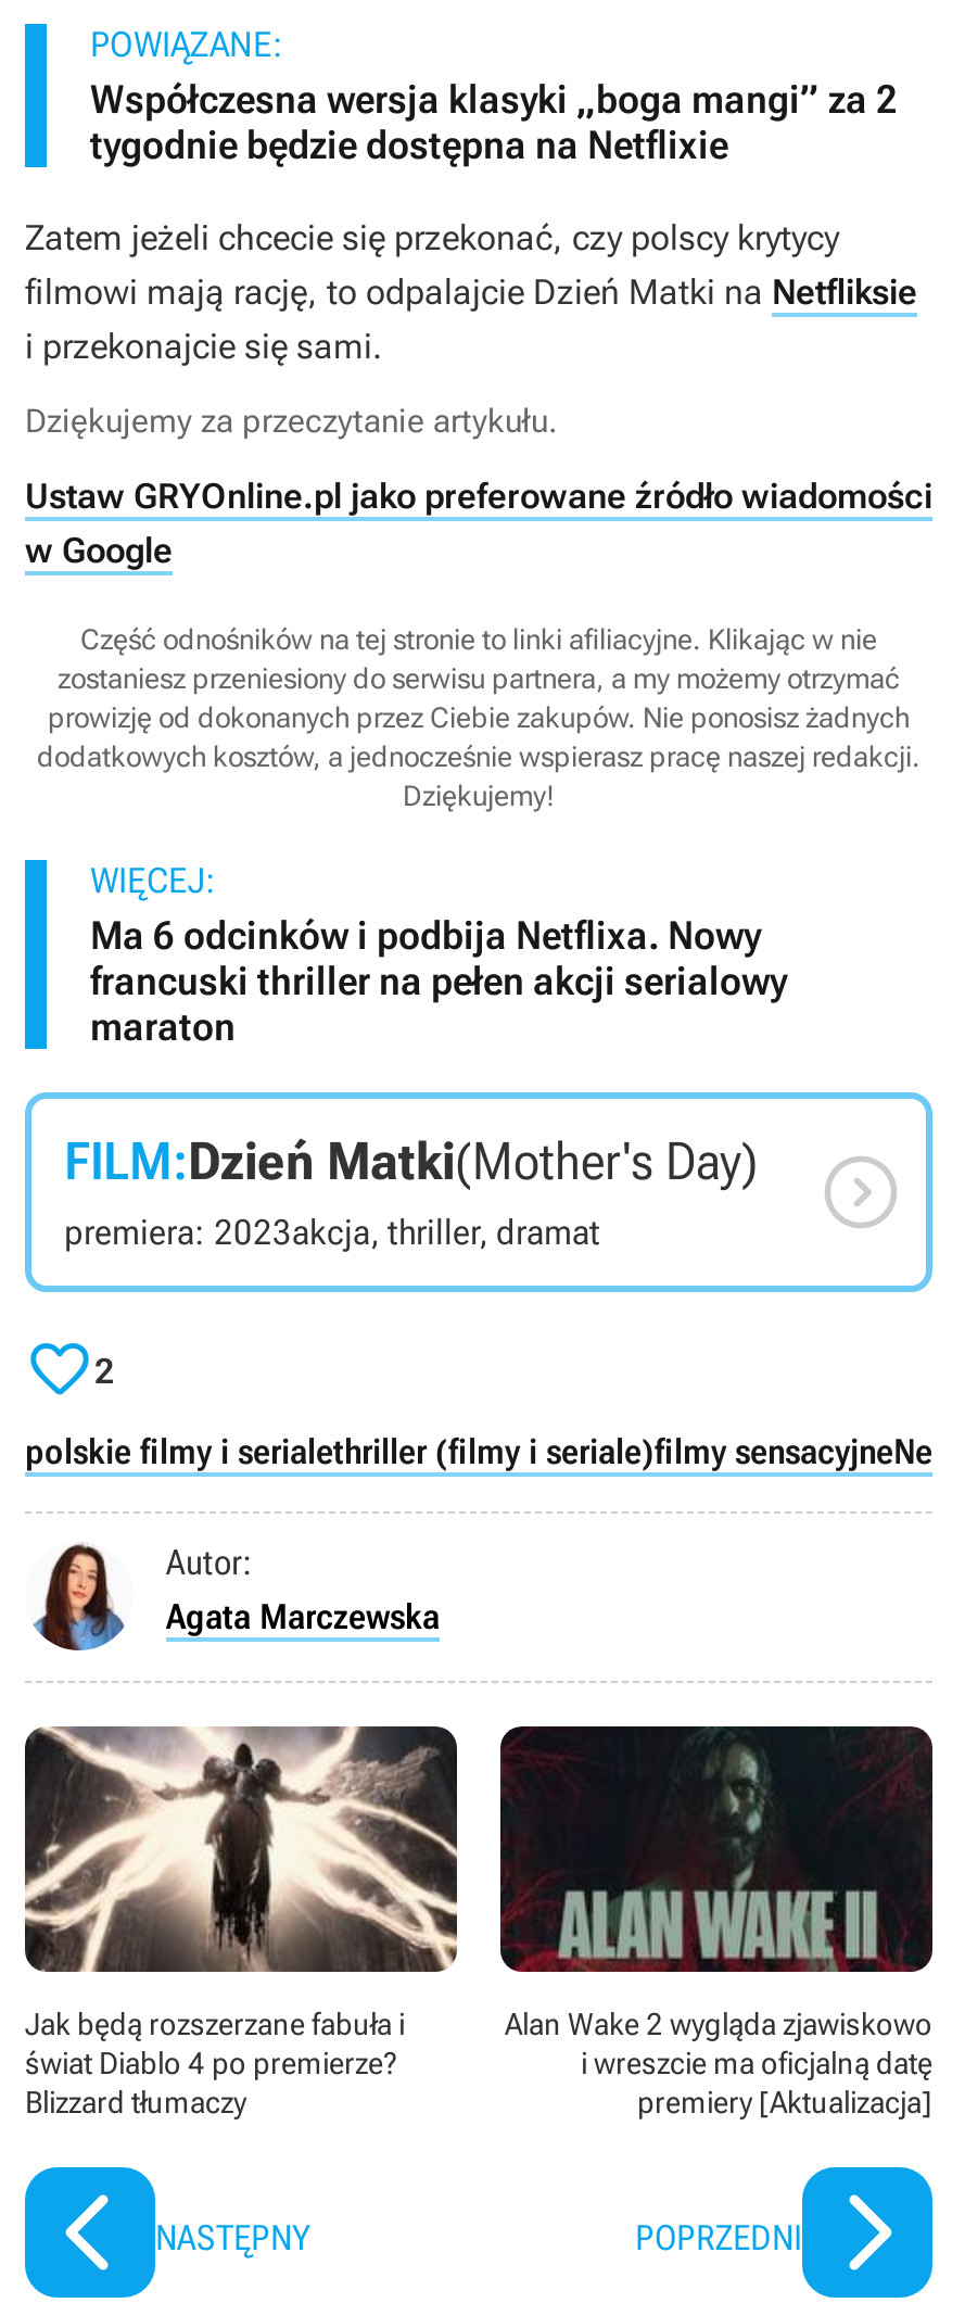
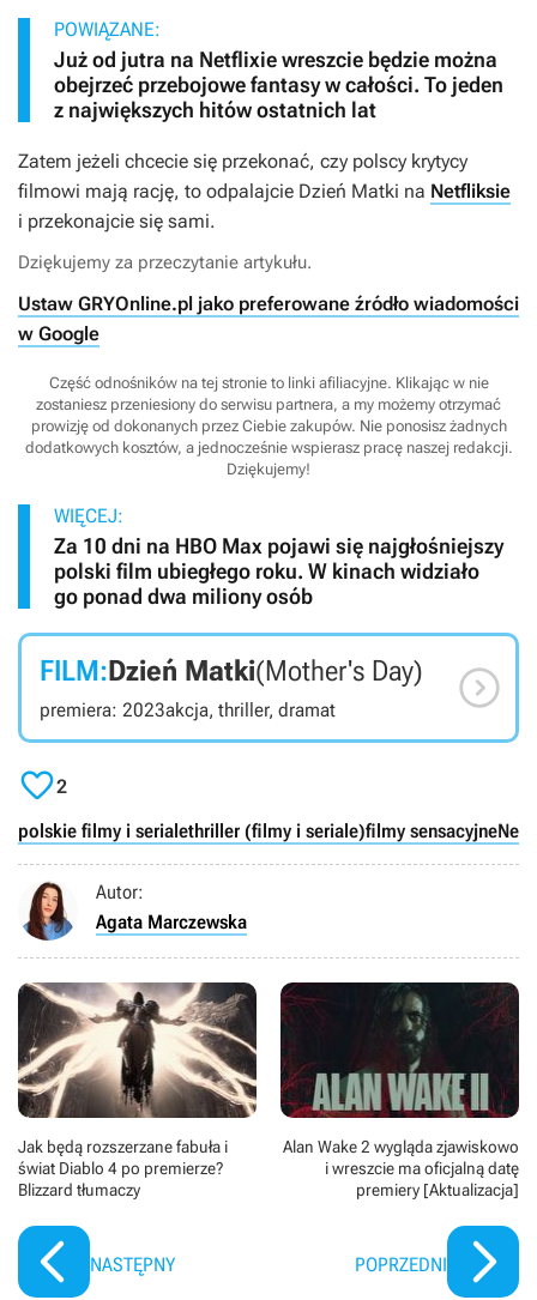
[90,76,898,167] Współczesna wersja klasyki „boga mangi” za 2 | tygodnie będzie dostępna na Netflixie -> [54,47,503,122] Już od jutra na Netflixie wreszcie będzie można | obejrzeć przebojowe fantasy w całości. To jeden | z największych hitów ostatnich lat
[90,912,787,1049] Ma 6 odcinków i podbija Netflixa. Nowy | francuski thriller na pełen akcji serialowy | maraton -> [54,533,503,609] Za 10 dni na HBO Max pojawi się najgłośniejszy | polski film ubiegłego roku. W kinach widziało | go ponad dwa miliony osób

